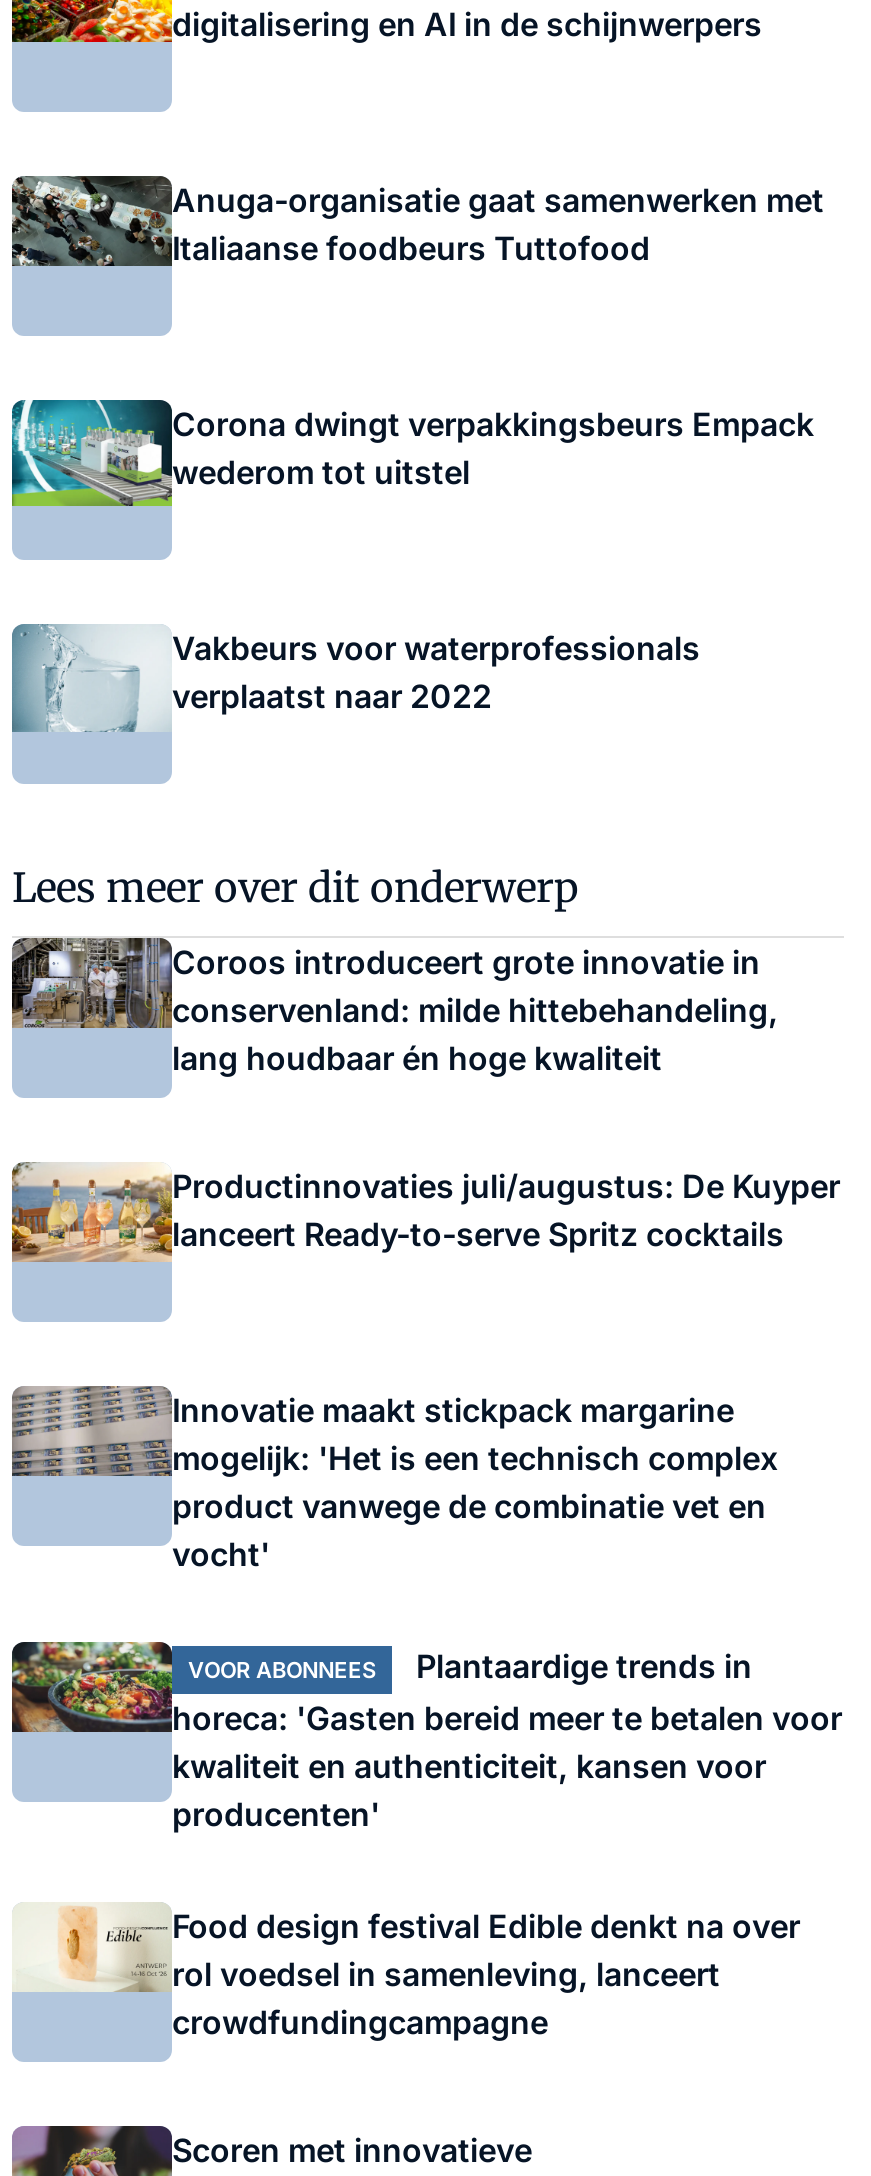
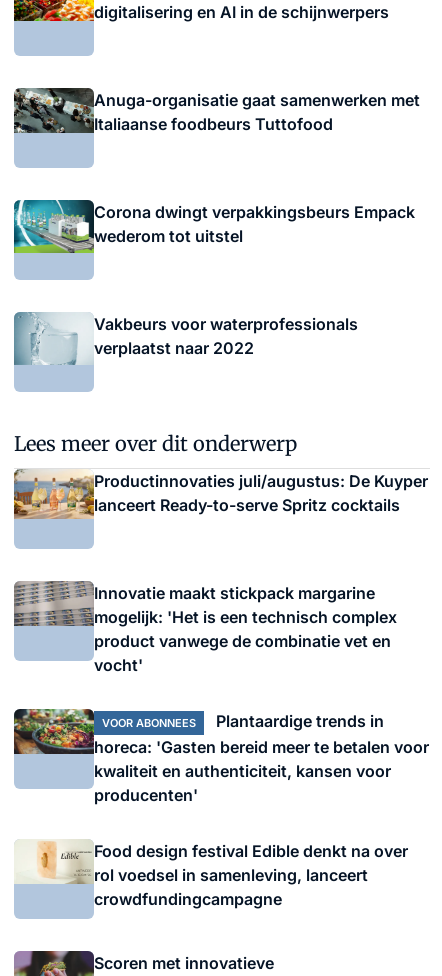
[10,936,778,1079] [image] | Coroos introduceert grote innovatie in | conservenland: milde hittebehandeling, | lang houdbaar én hoge kwaliteit -> none

